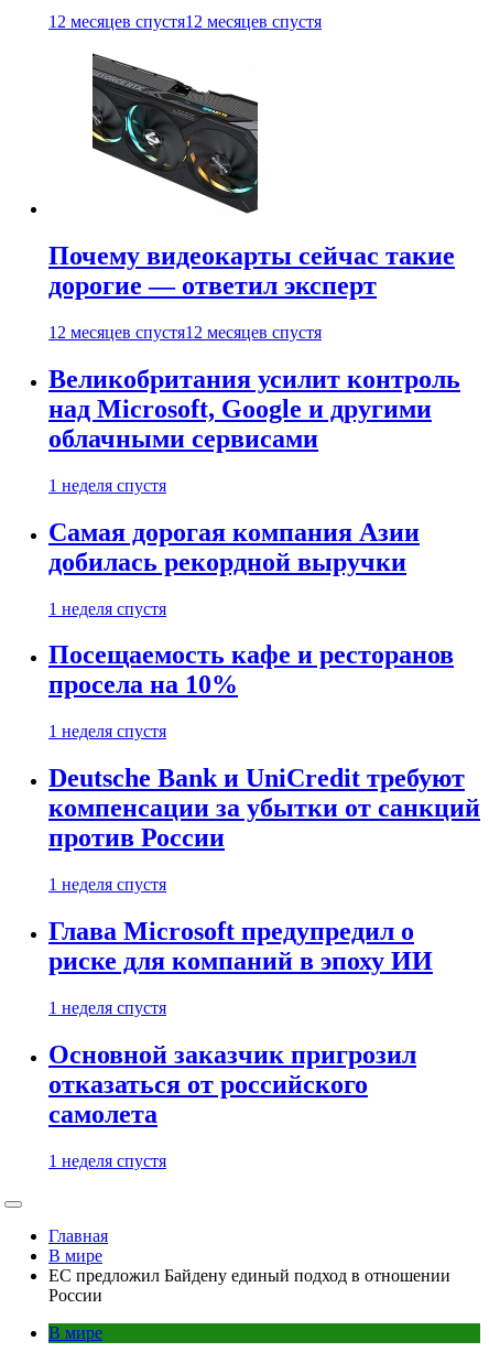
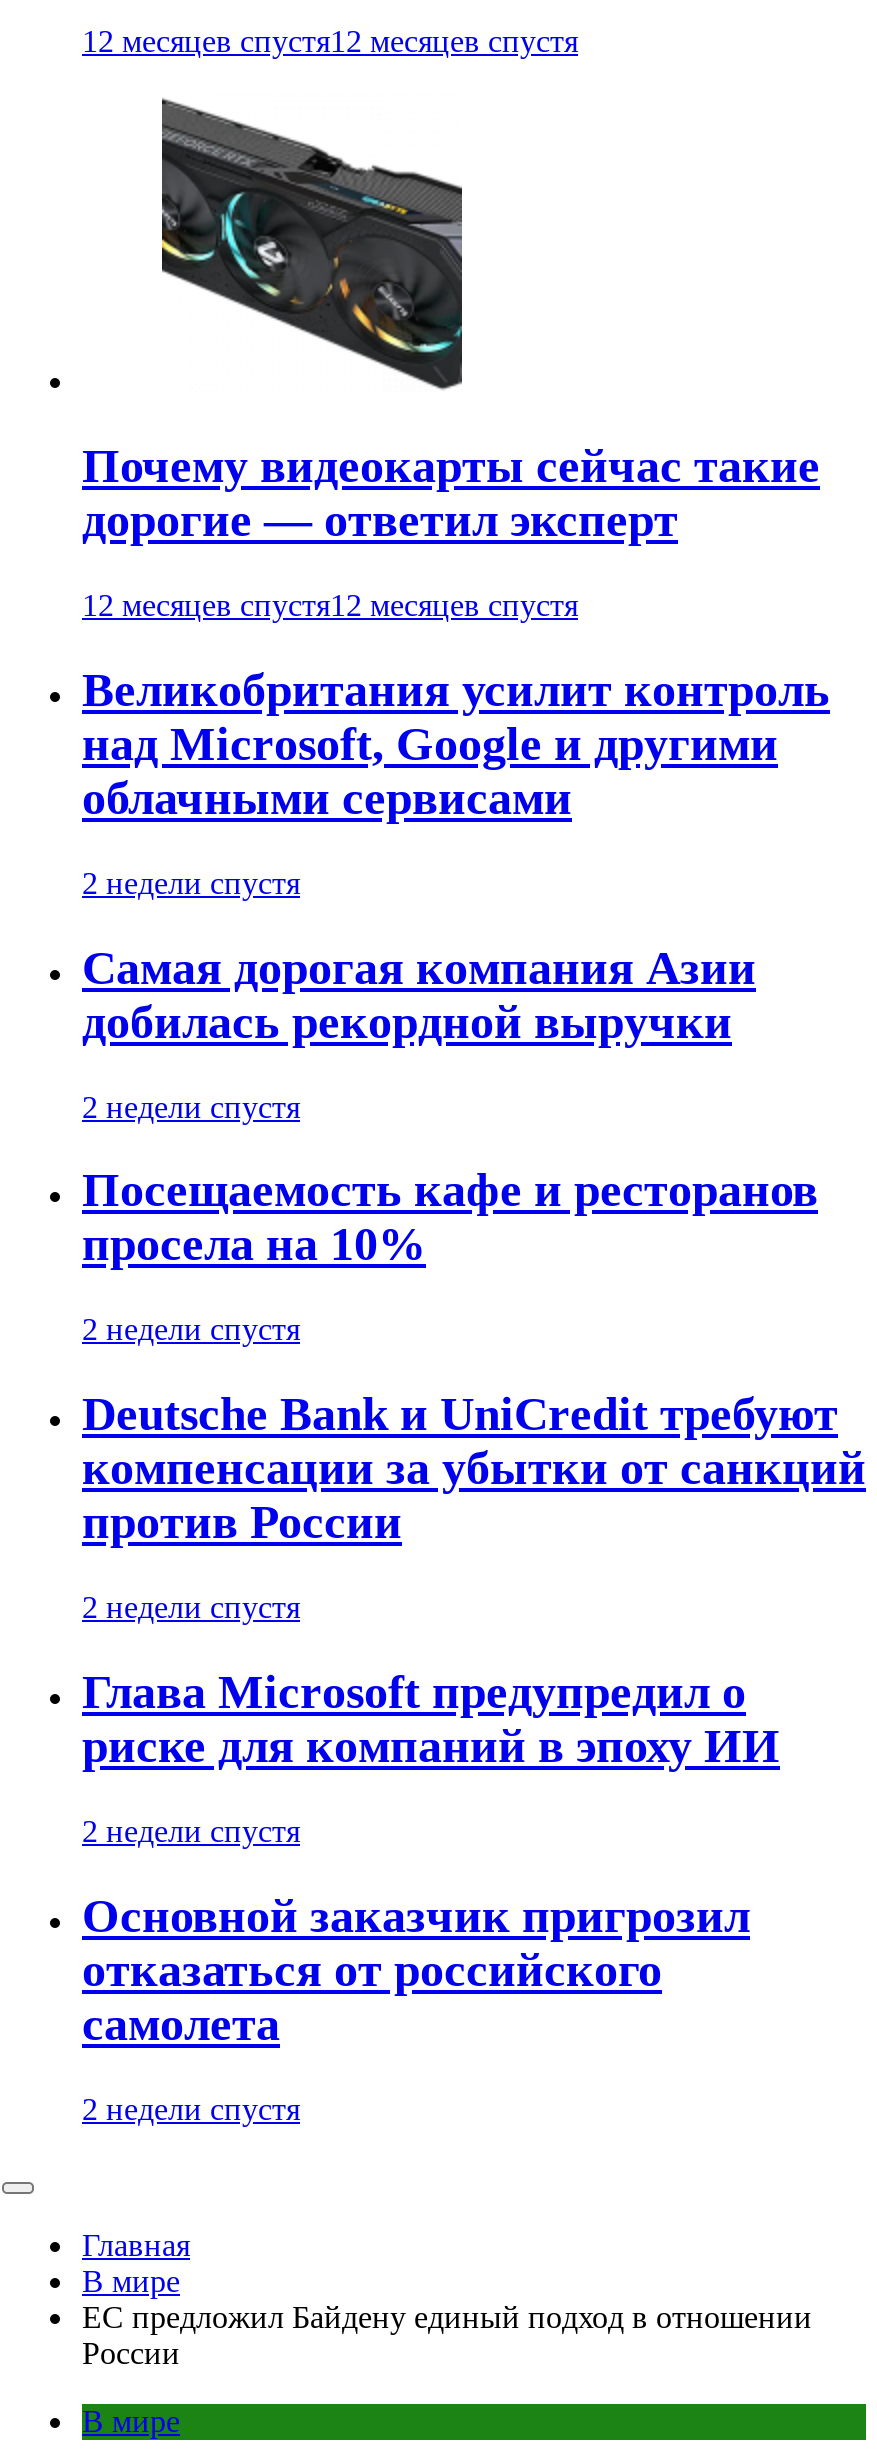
[48,476,166,495] 1 неделя спустя -> [82,866,300,900] 2 недели спустя
[48,599,166,618] 1 неделя спустя -> [82,1089,300,1123] 2 недели спустя
[48,722,166,741] 1 неделя спустя -> [82,1313,300,1347] 2 недели спустя
[48,875,166,894] 1 неделя спустя -> [82,1590,300,1624] 2 недели спустя
[48,998,166,1017] 1 неделя спустя -> [82,1814,300,1848] 2 недели спустя
[48,1151,166,1170] 1 неделя спустя -> [82,2092,300,2126] 2 недели спустя

